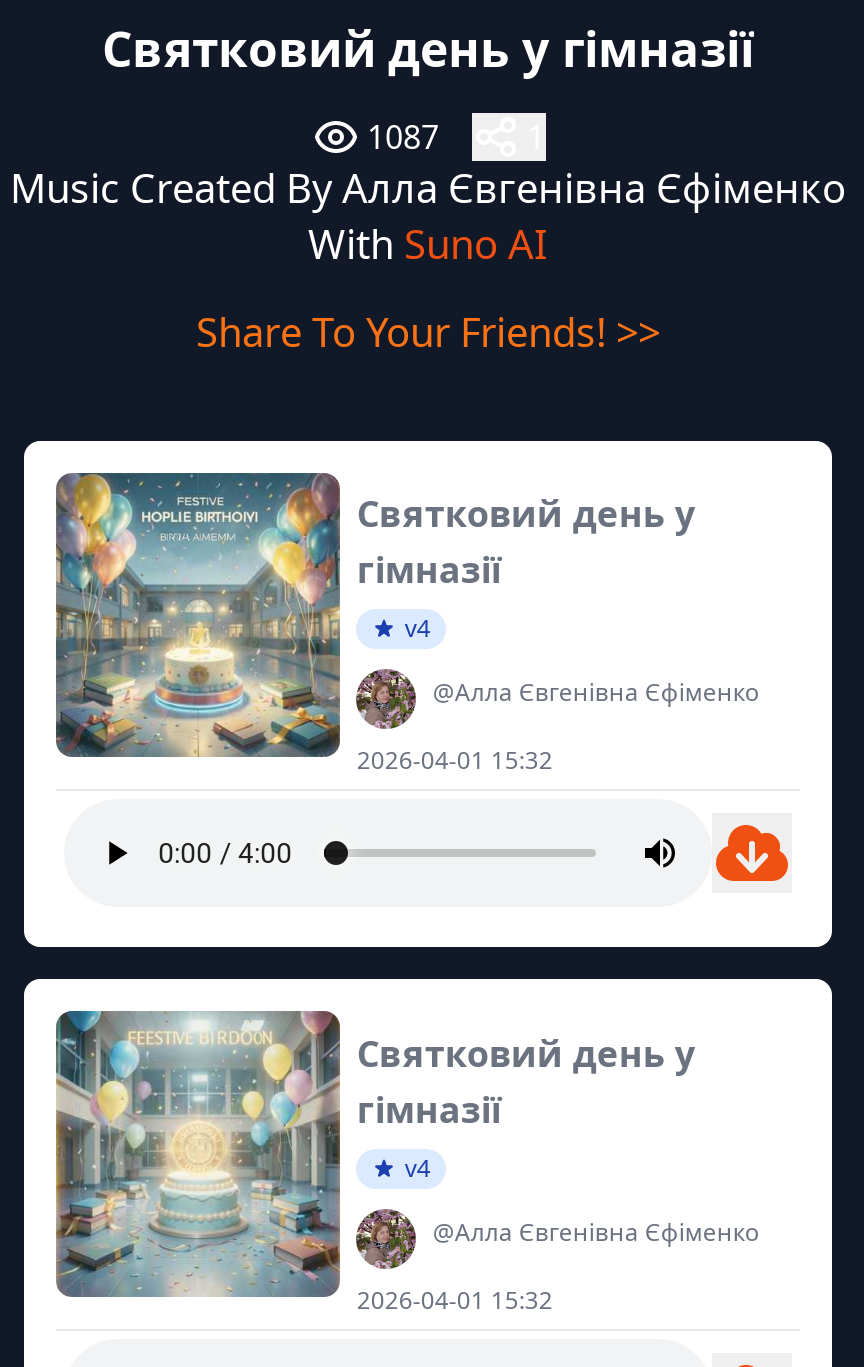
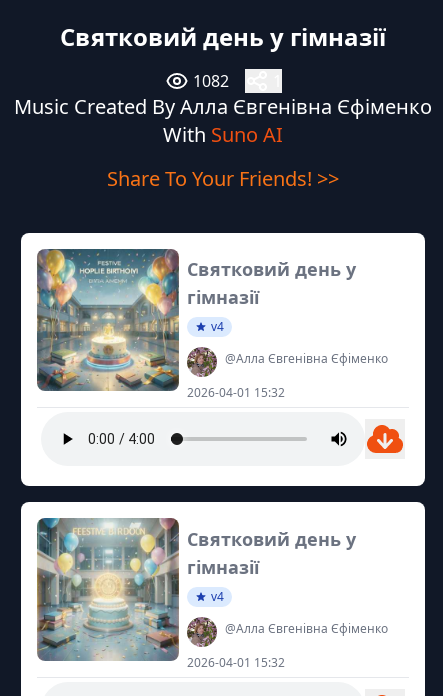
[367,115,439,159] 1087 -> [192,70,228,92] 1082

